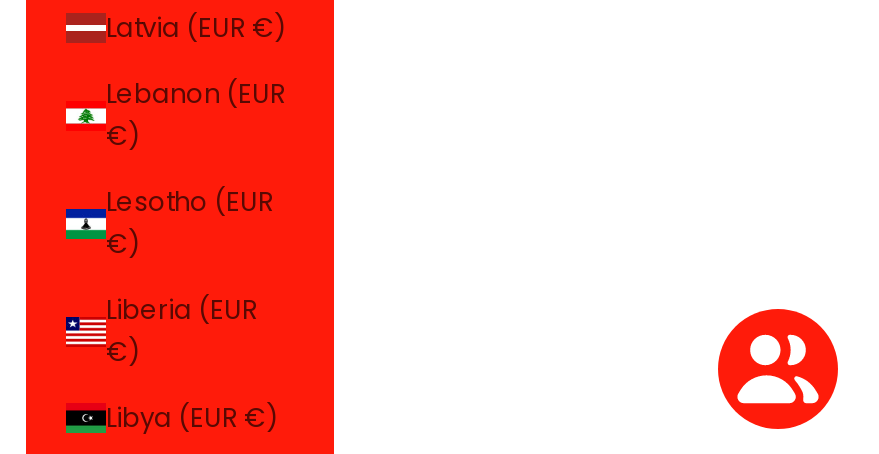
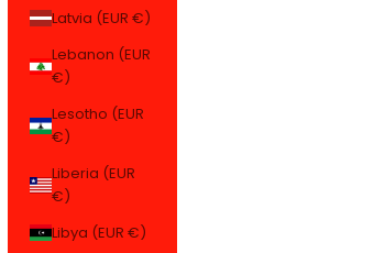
[716,307,840,431] [image] -> none

